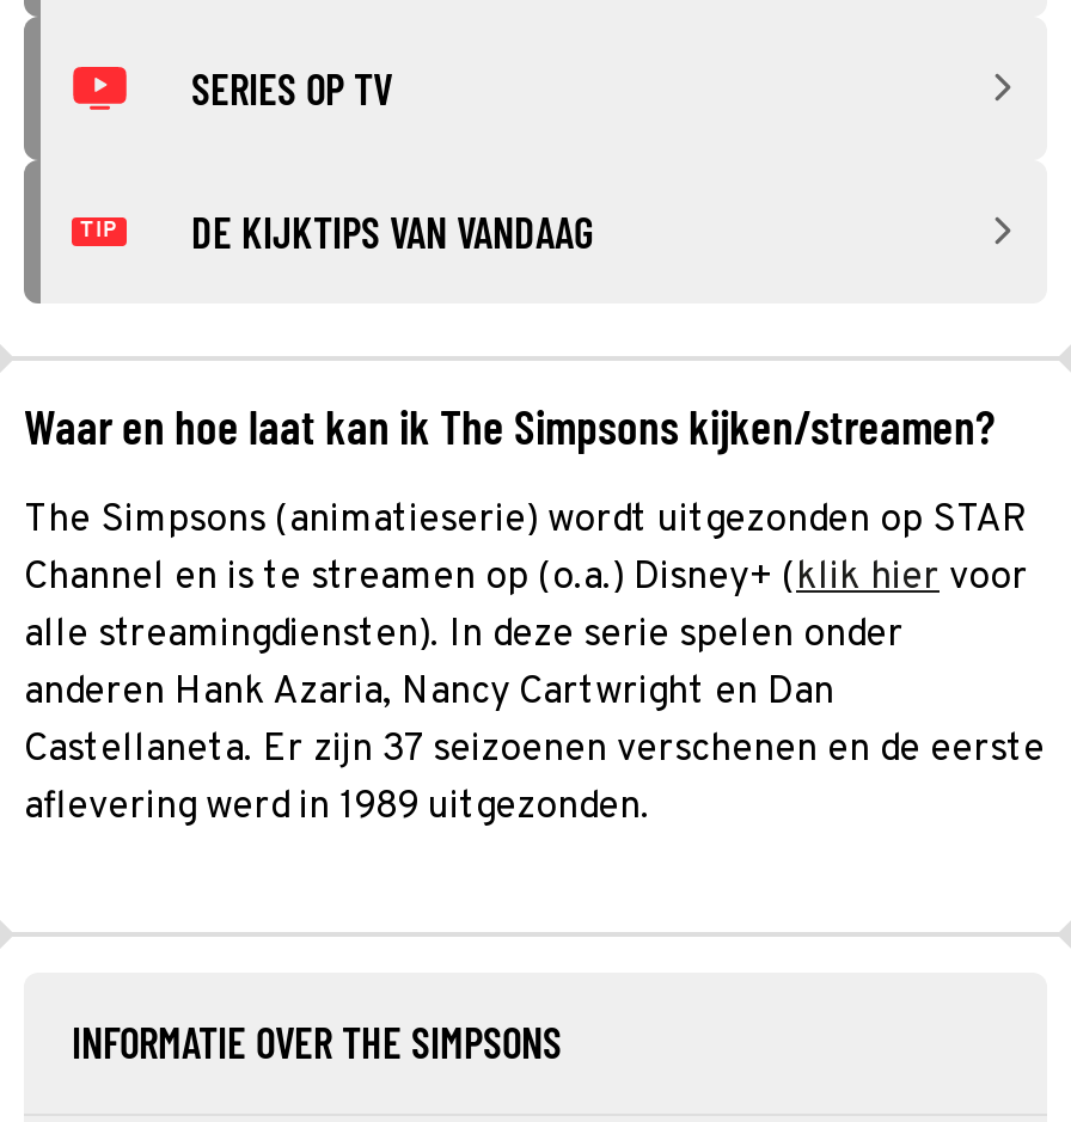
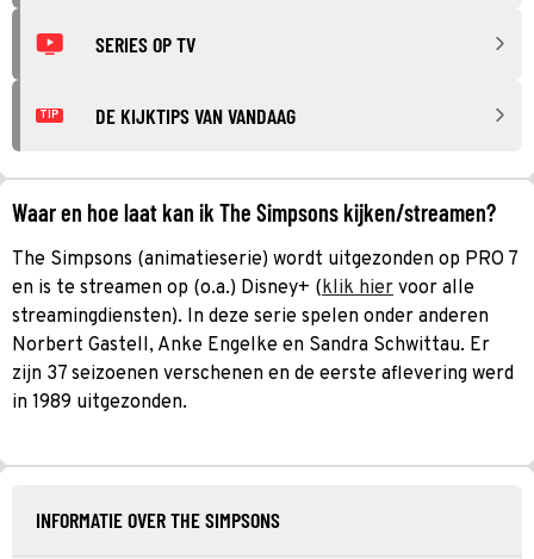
[24,496,1045,830] The Simpsons (animatieserie) wordt uitgezonden op STAR | Channel en is te streamen op (o.a.) Disney+ (klik hier voor | alle streamingdiensten). In deze serie spelen onder | anderen Hank Azaria, Nancy Cartwright en Dan | Castellaneta. Er zijn 37 seizoenen verschenen en de eerste | aflevering werd in 1989 uitgezonden. -> [12,247,517,414] The Simpsons (animatieserie) wordt uitgezonden op PRO 7 | en is te streamen op (o.a.) Disney+ (klik hier voor alle | streamingdiensten). In deze serie spelen onder anderen | Norbert Gastell, Anke Engelke en Sandra Schwittau. Er | zijn 37 seizoenen verschenen en de eerste aflevering werd | in 1989 uitgezonden.

